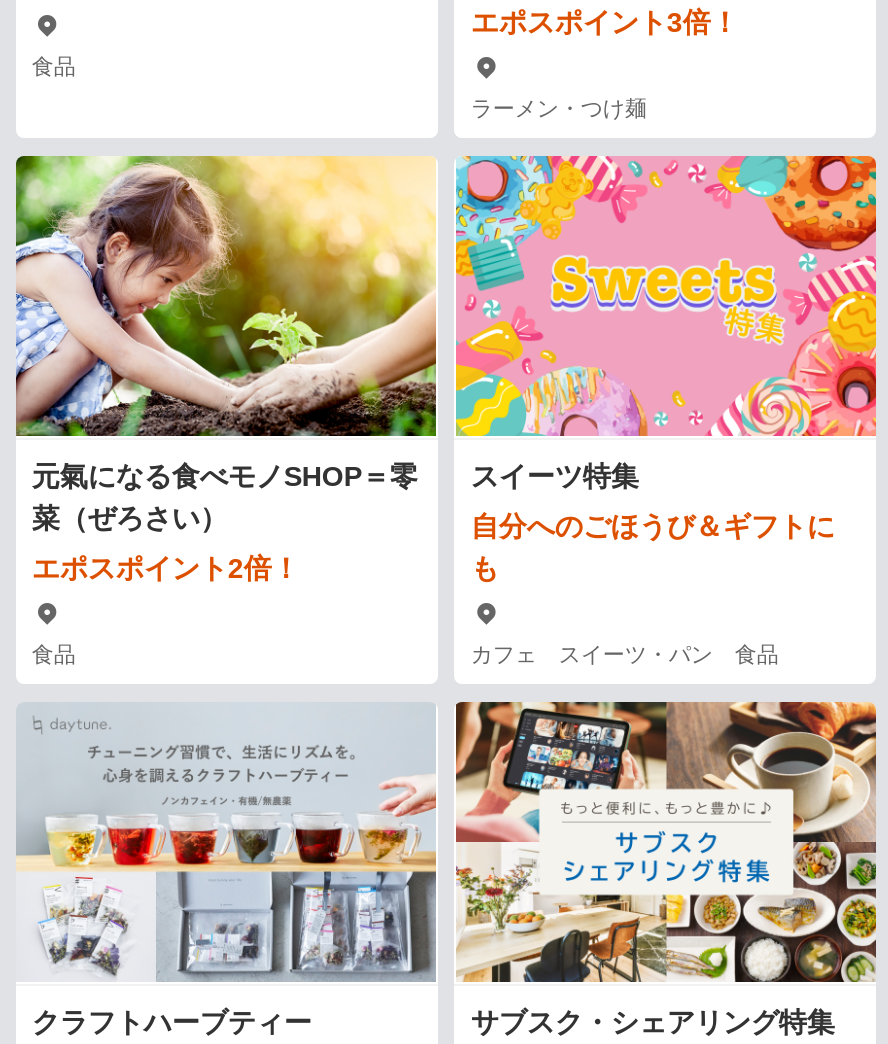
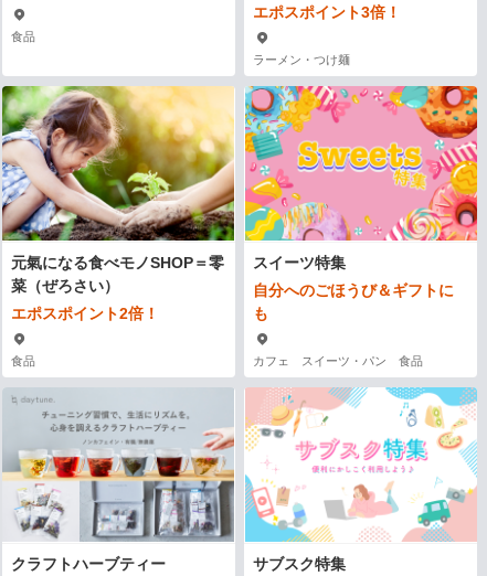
[454,700,878,1037] [image] | サブスク・シェアリング特集 -> [245,386,477,572] [image] | サブスク特集

